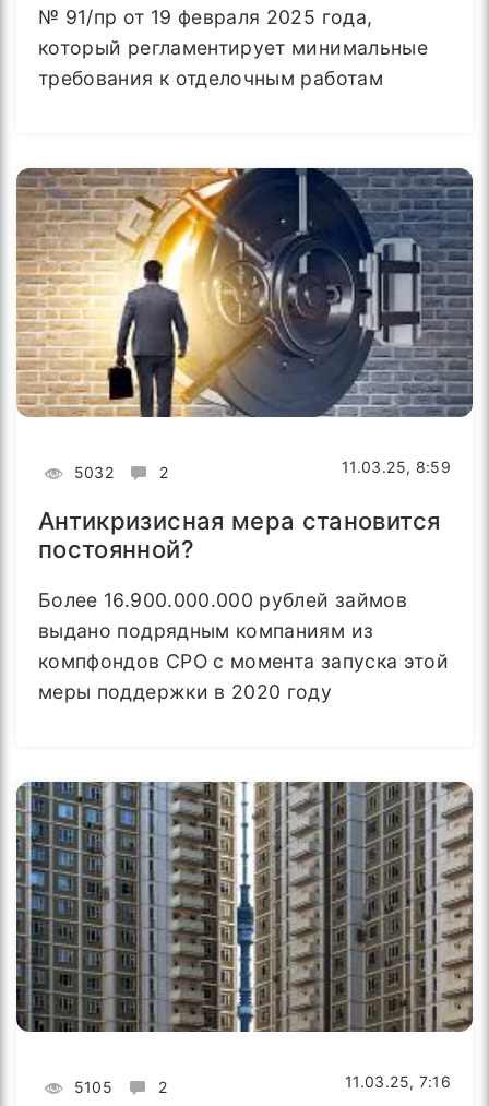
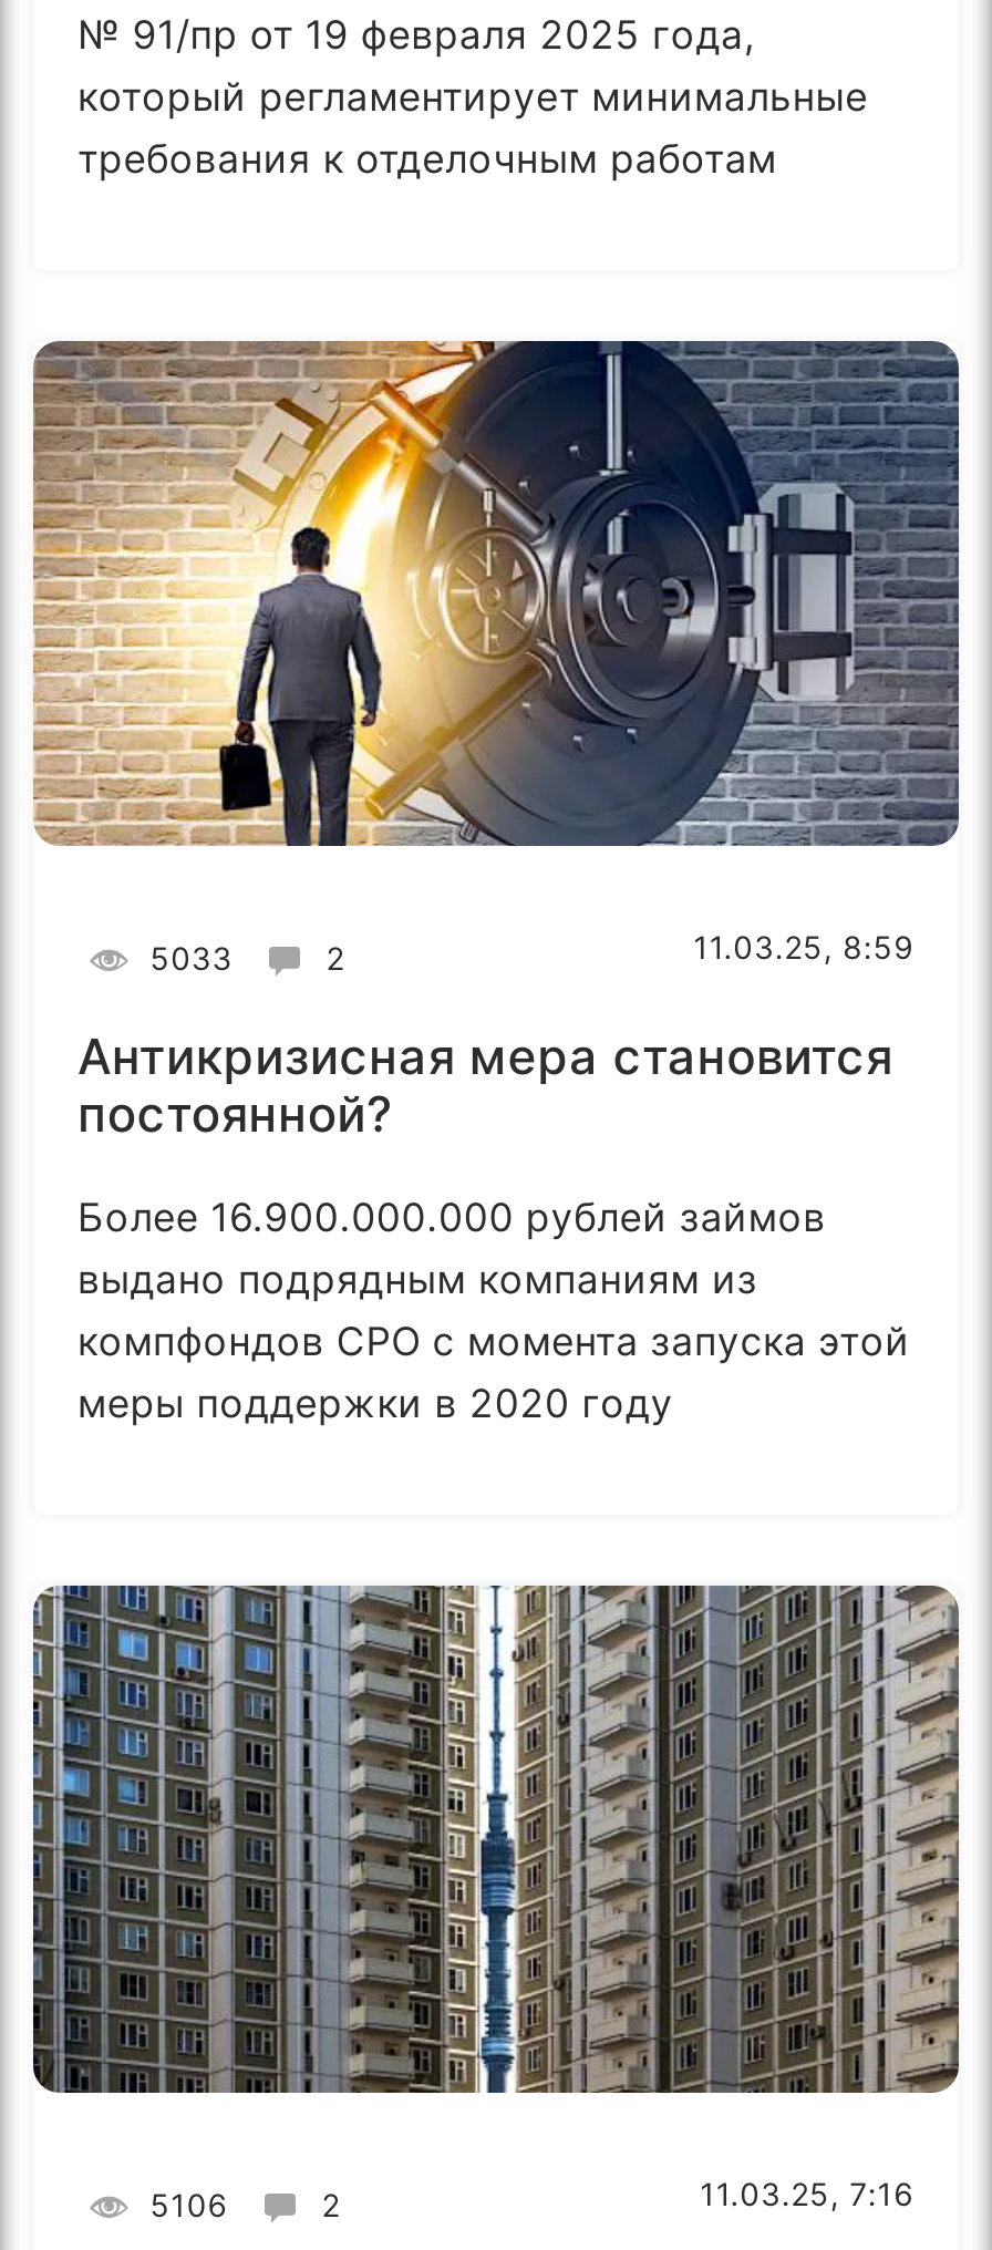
[69,463,169,481] 5032 2 -> [140,939,345,977] 5033 2
[69,1077,168,1096] 5105 2 -> [140,2185,340,2222] 5106 2

